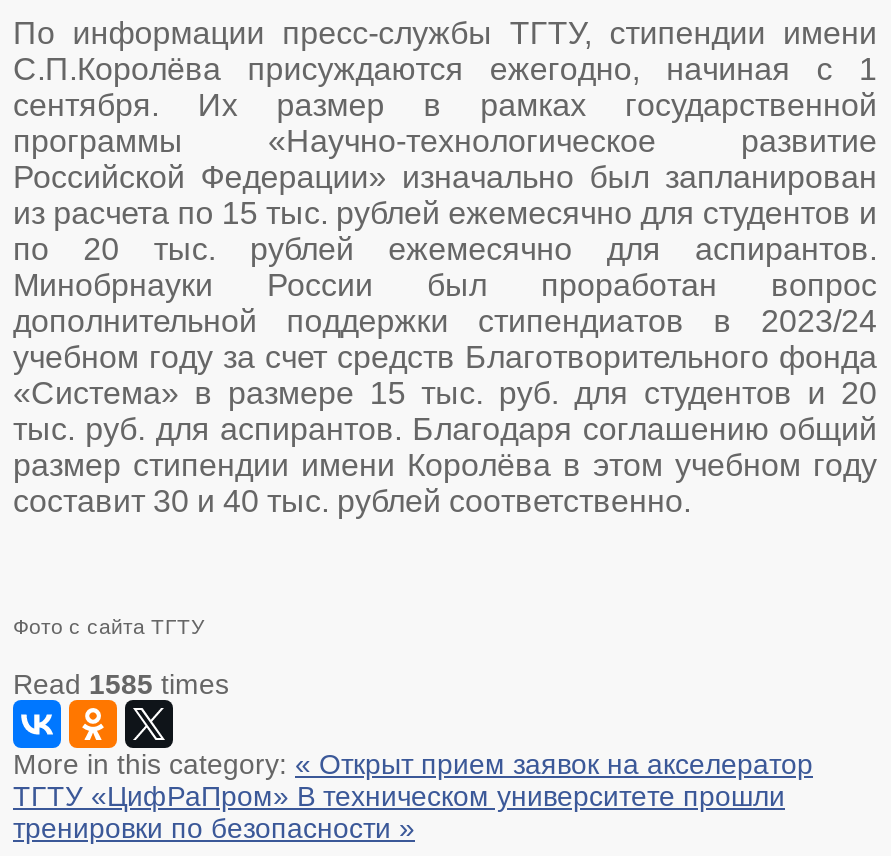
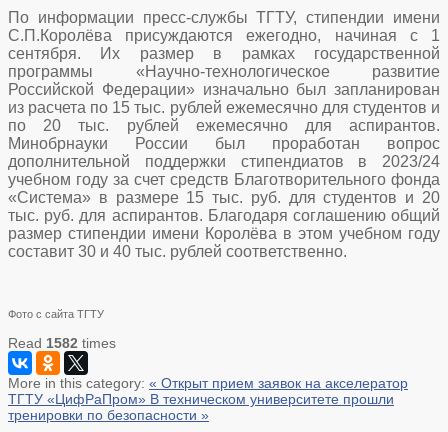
[13,668,229,700] Read 1585 times -> [8,335,116,351] Read 1582 times

